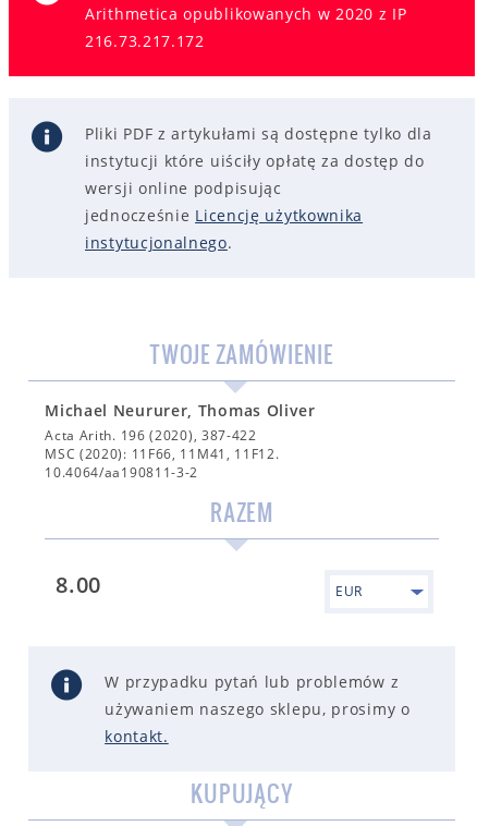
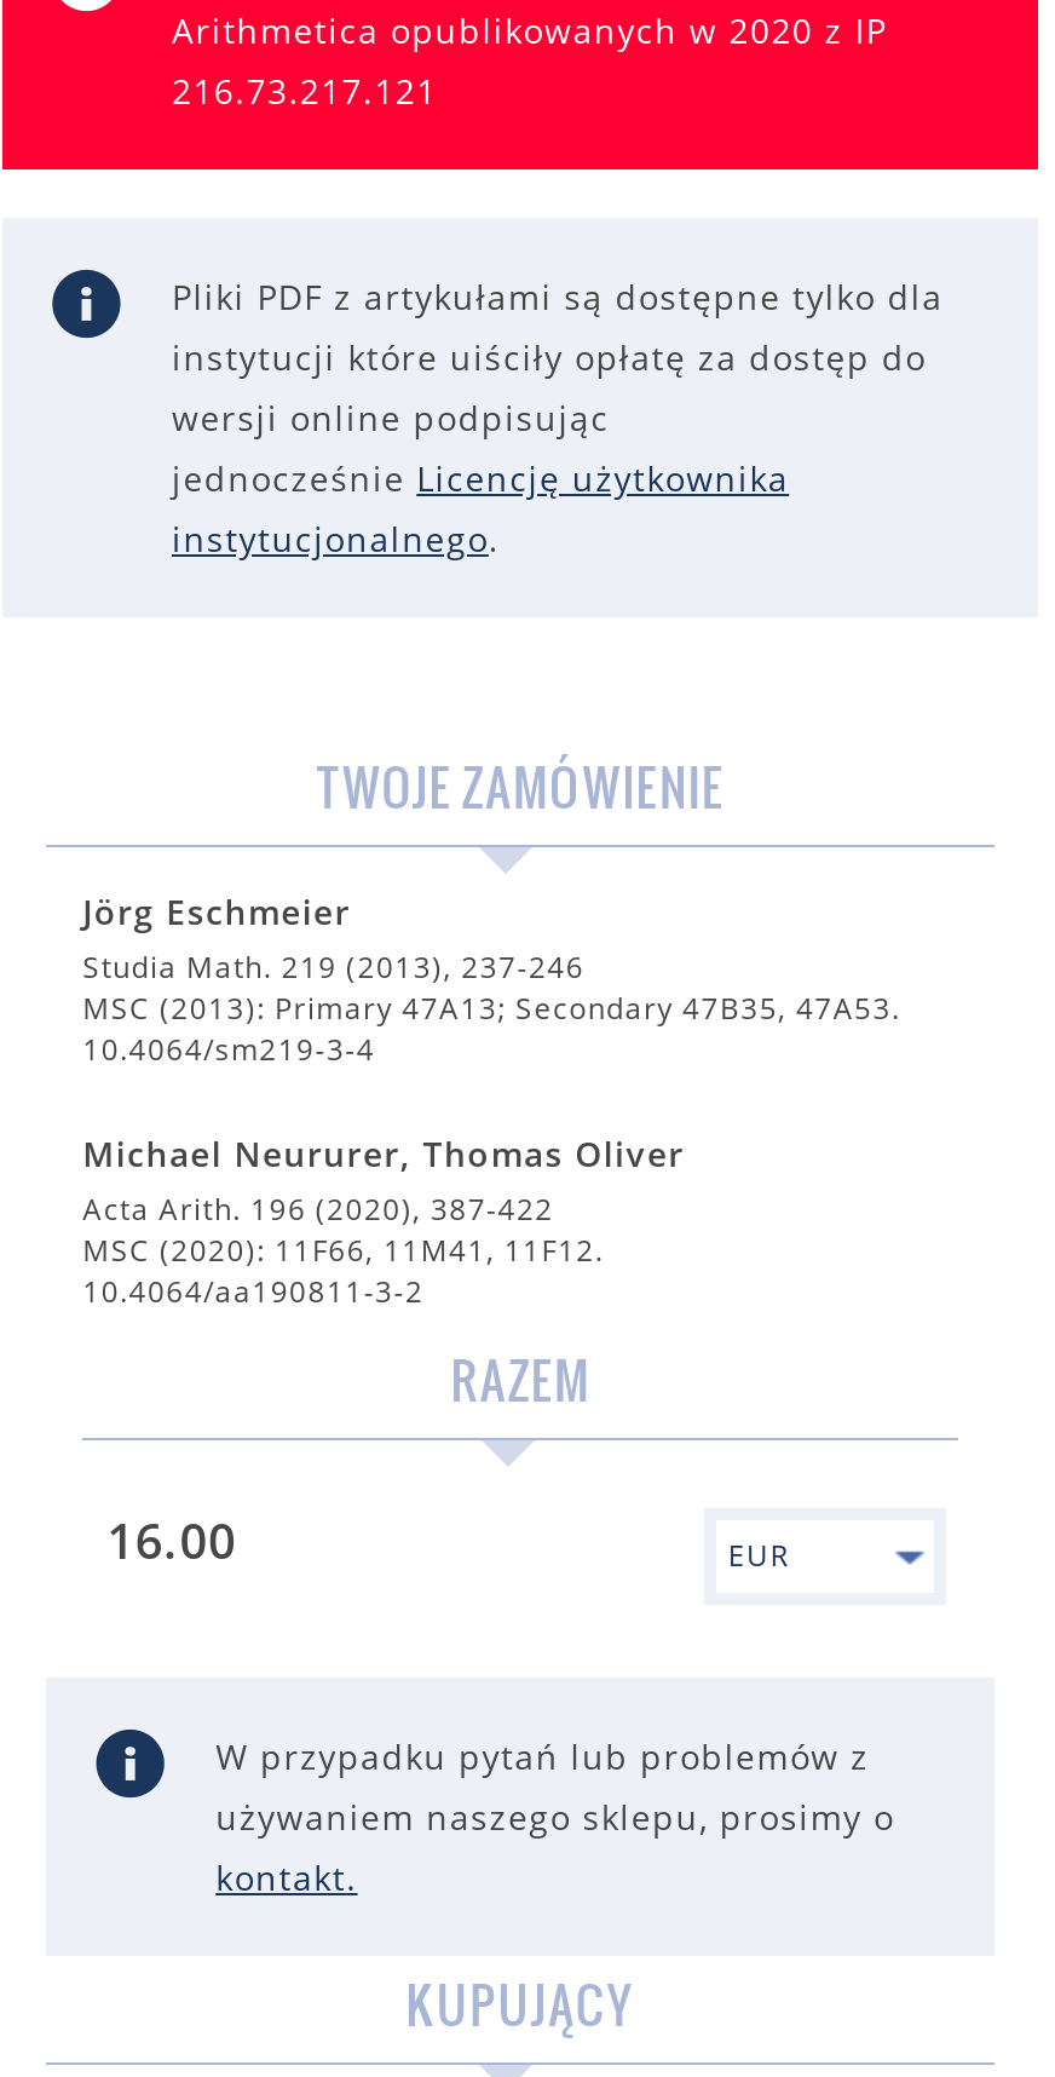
[85,31,205,51] 216.73.217.172 -> [172,68,437,114] 216.73.217.121
none -> [83,888,901,1070] Jörg Eschmeier | Studia Math. 219 (2013), 237-246 | MSC (2013): Primary 47A13; Secondary 47B35, 47A53. | 10.4064/sm219-3-4
[56,570,101,599] 8.00 -> [107,1508,236,1573] 16.00

